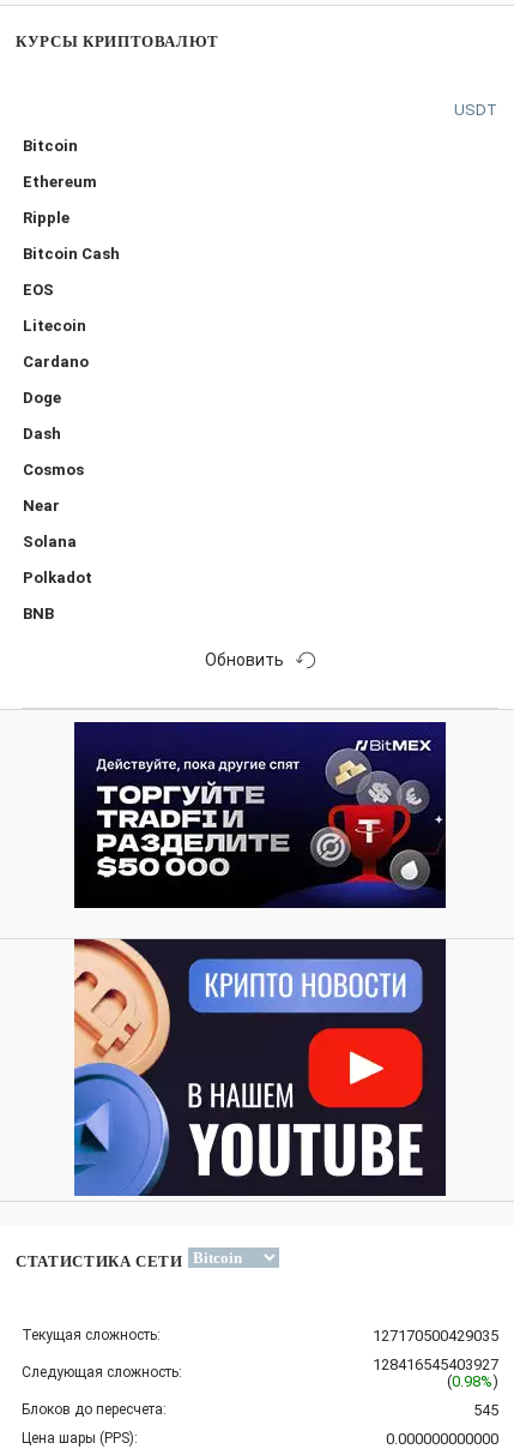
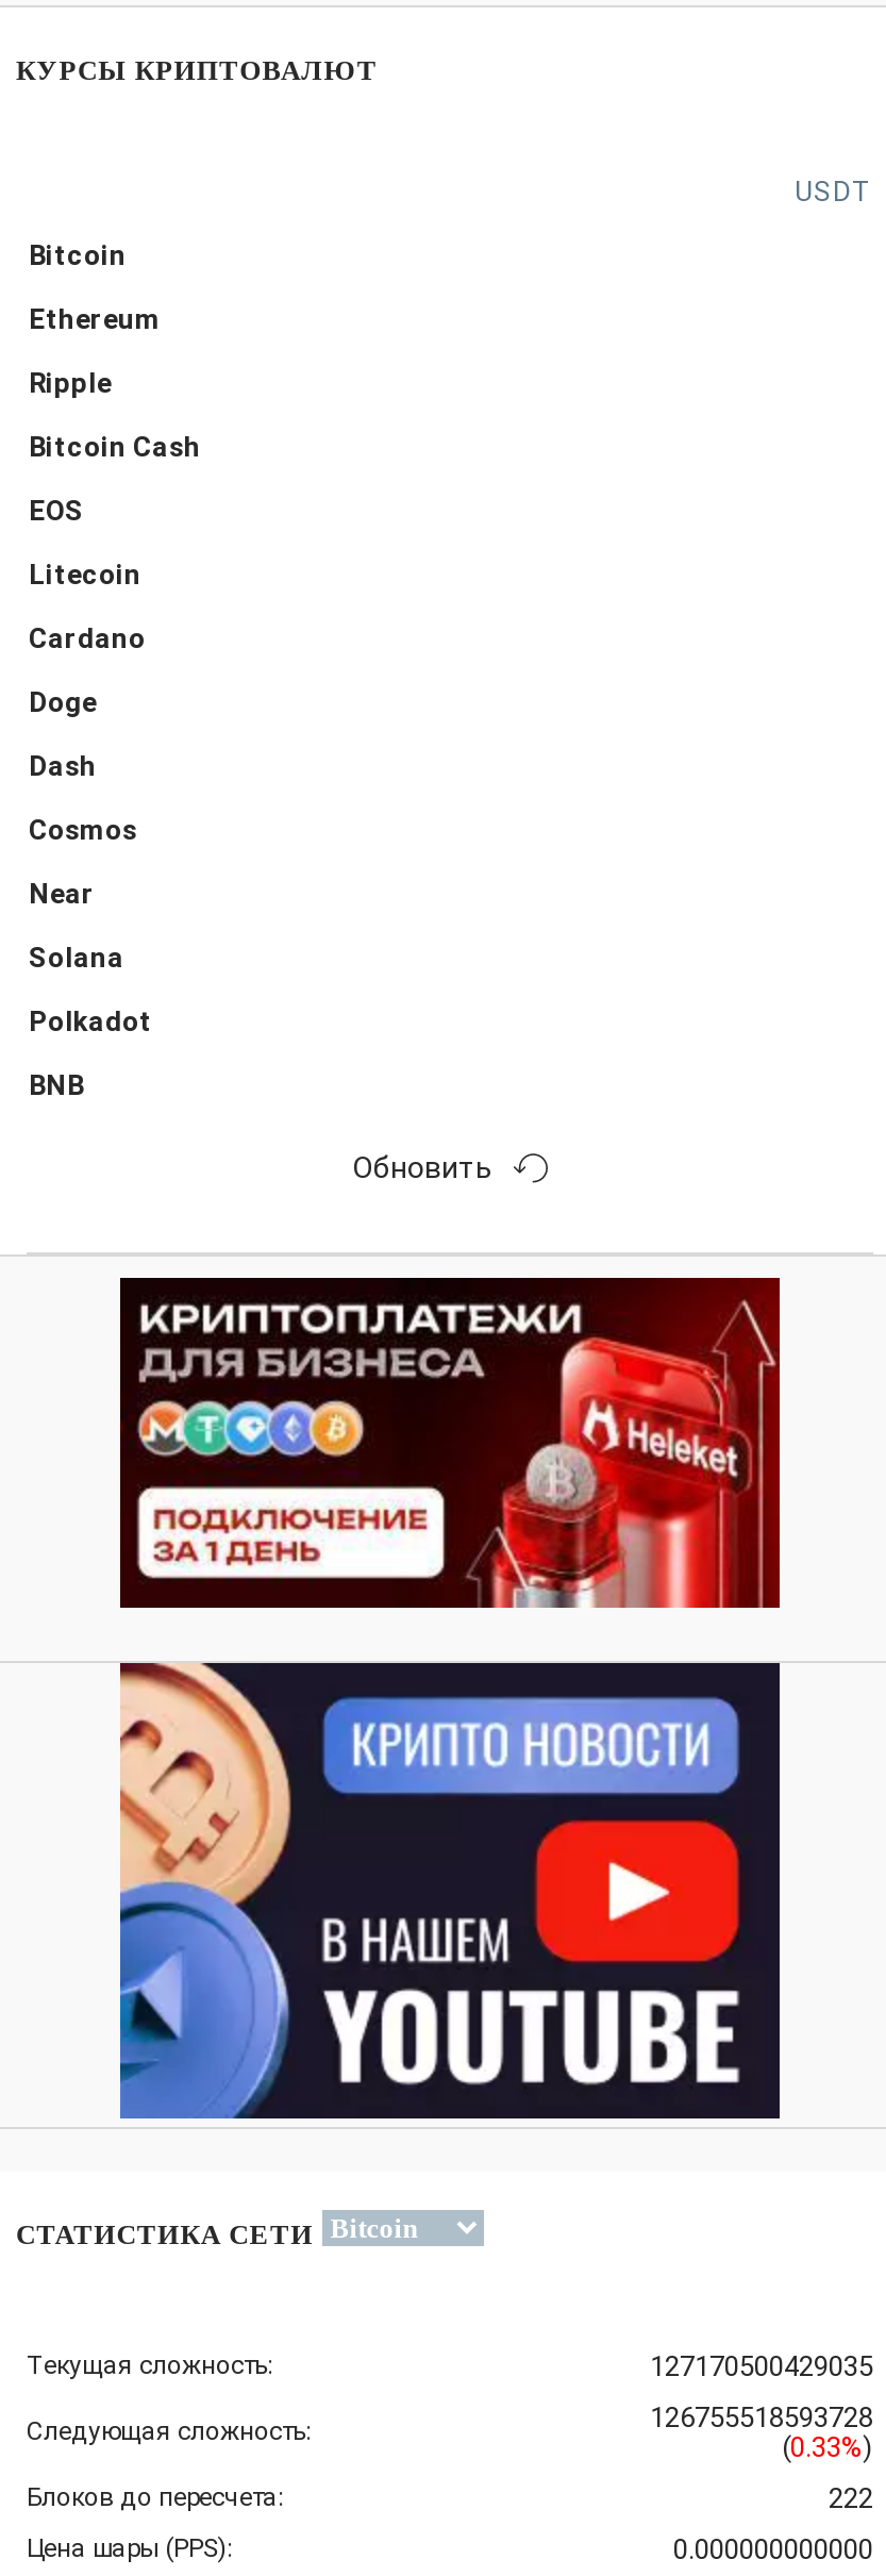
[74,721,447,909] [image] -> [120,1276,782,1610] [image]
[373,1355,498,1373] 128416545403927 -> [650,2402,873,2433] 126755518593728
[447,1372,498,1390] (0.98%) -> [782,2431,873,2463] (0.33%)
[473,1401,498,1419] 545 -> [829,2482,873,2514] 222

